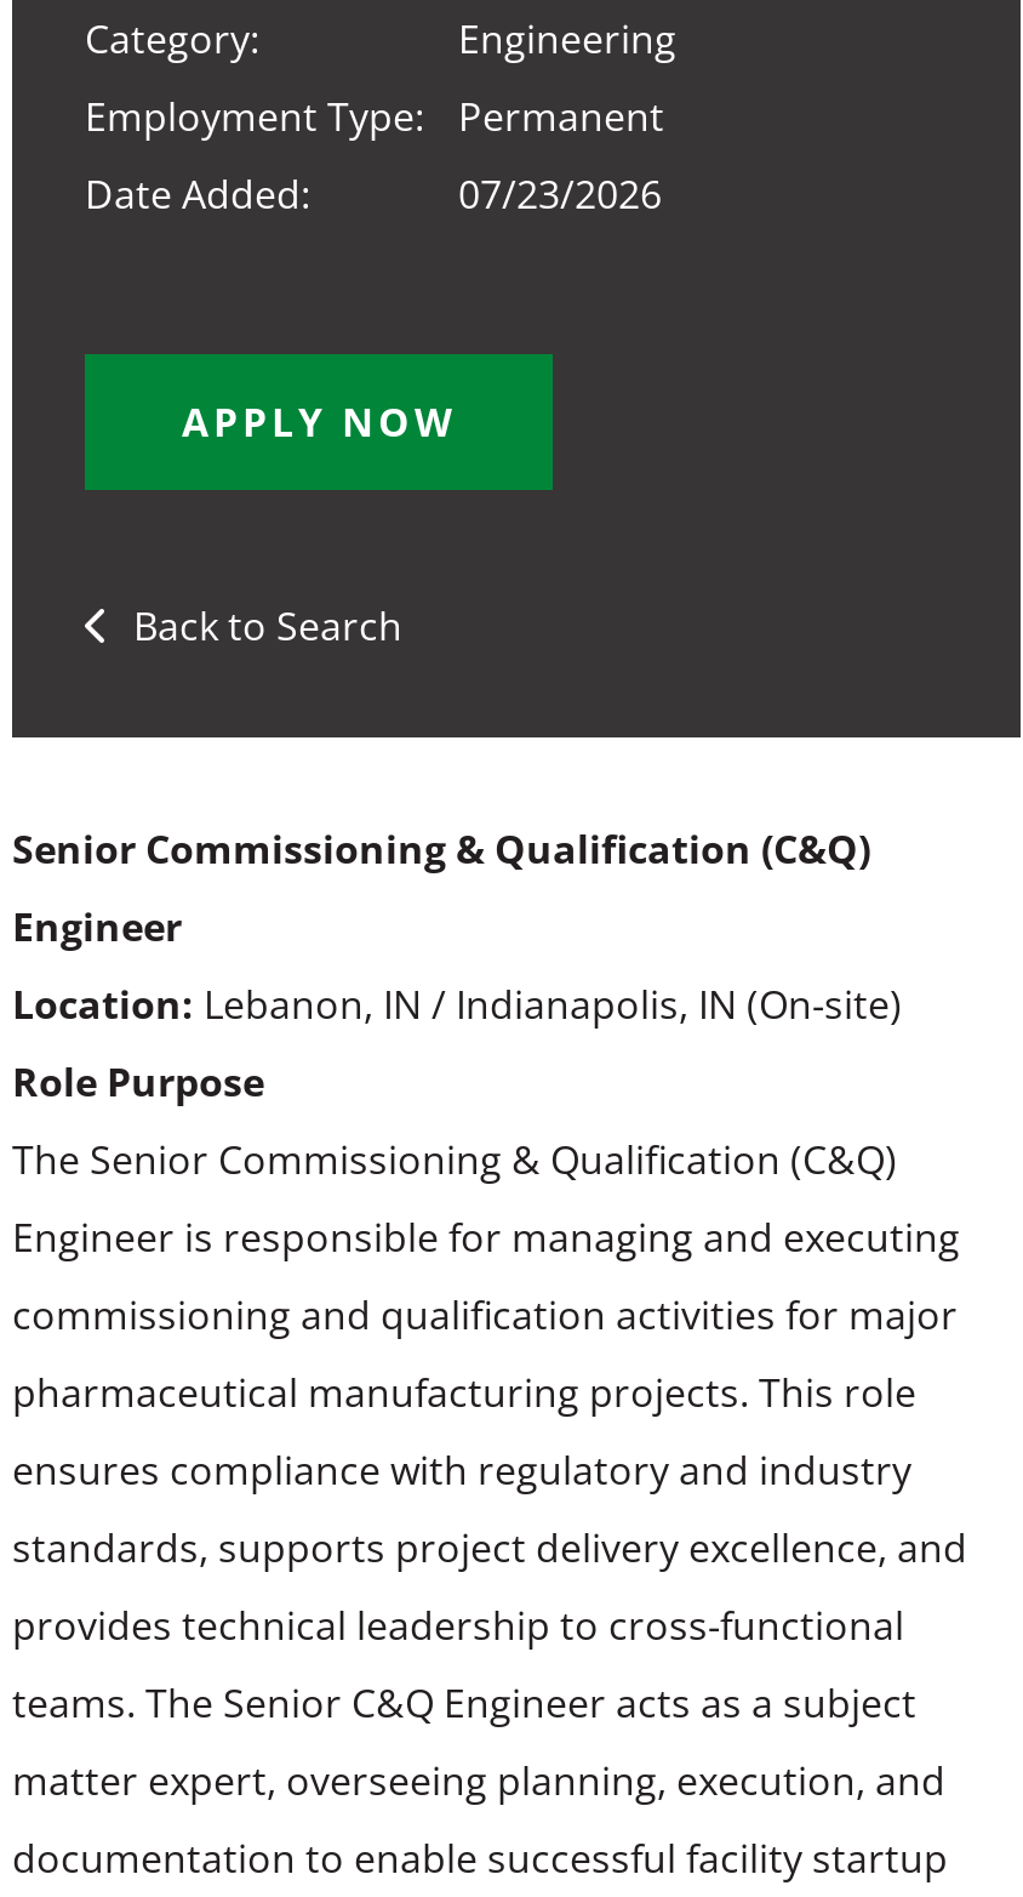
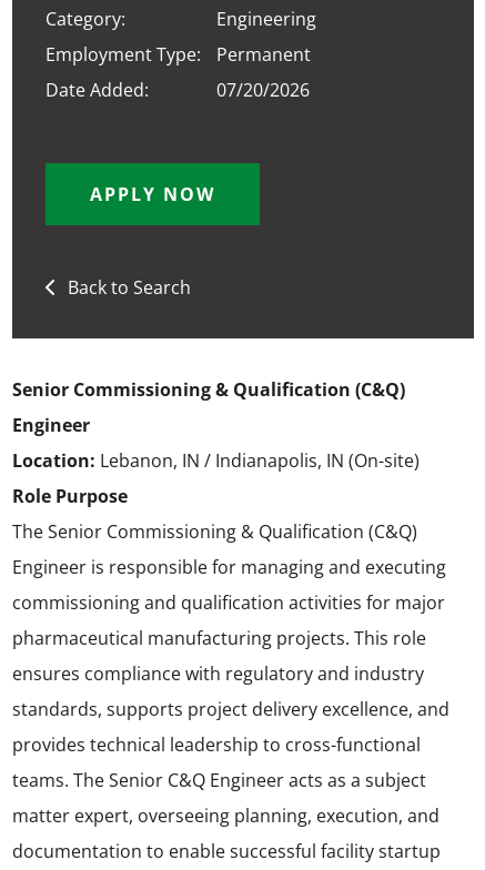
[448,166,662,220] 07/23/2026 -> [212,77,310,102] 07/20/2026

